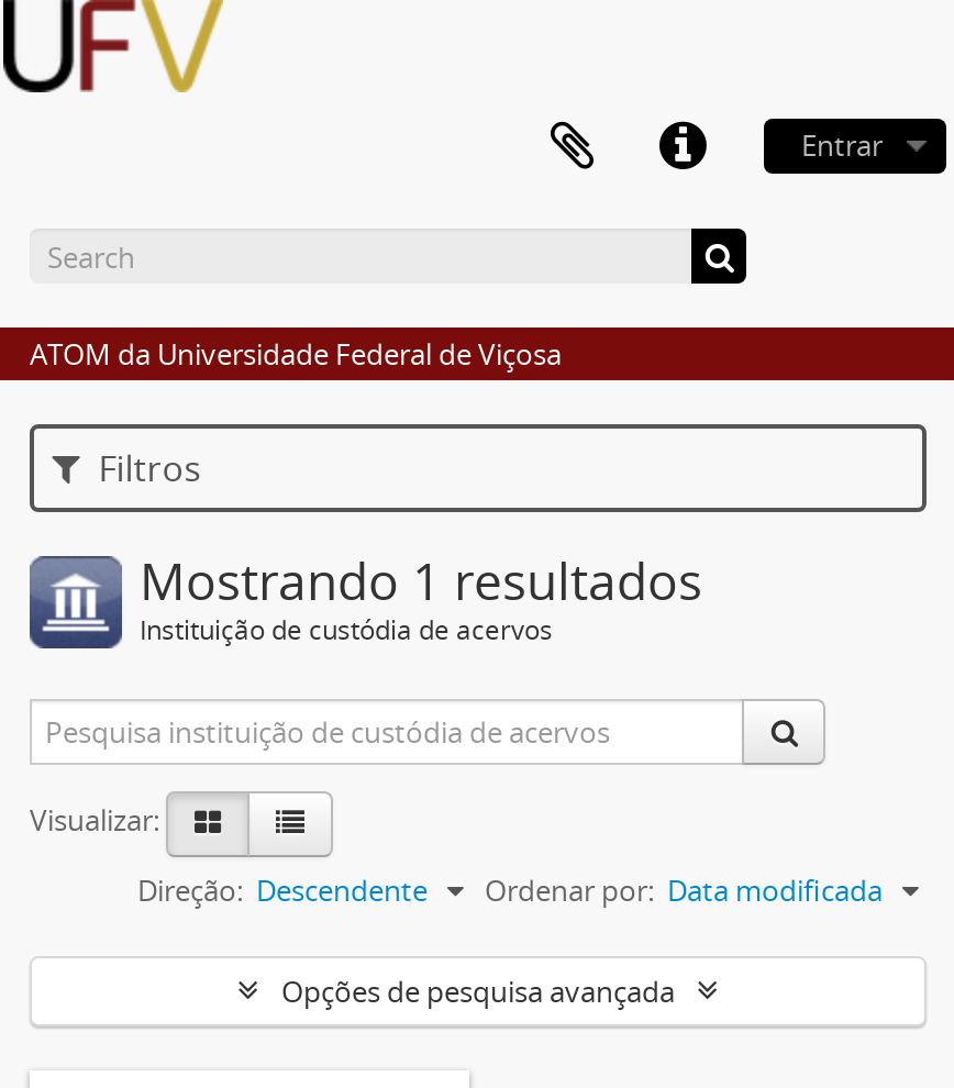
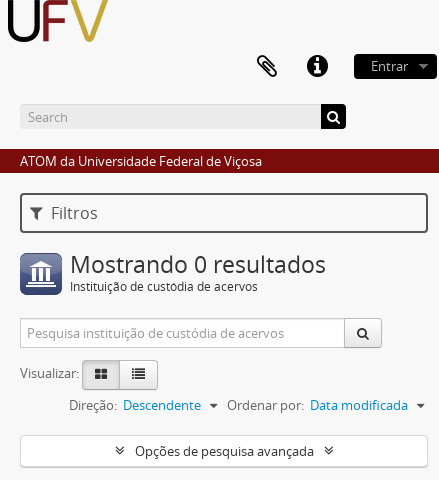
[140,547,702,615] Mostrando 1 resultados -> [70,249,326,280] Mostrando 0 resultados

